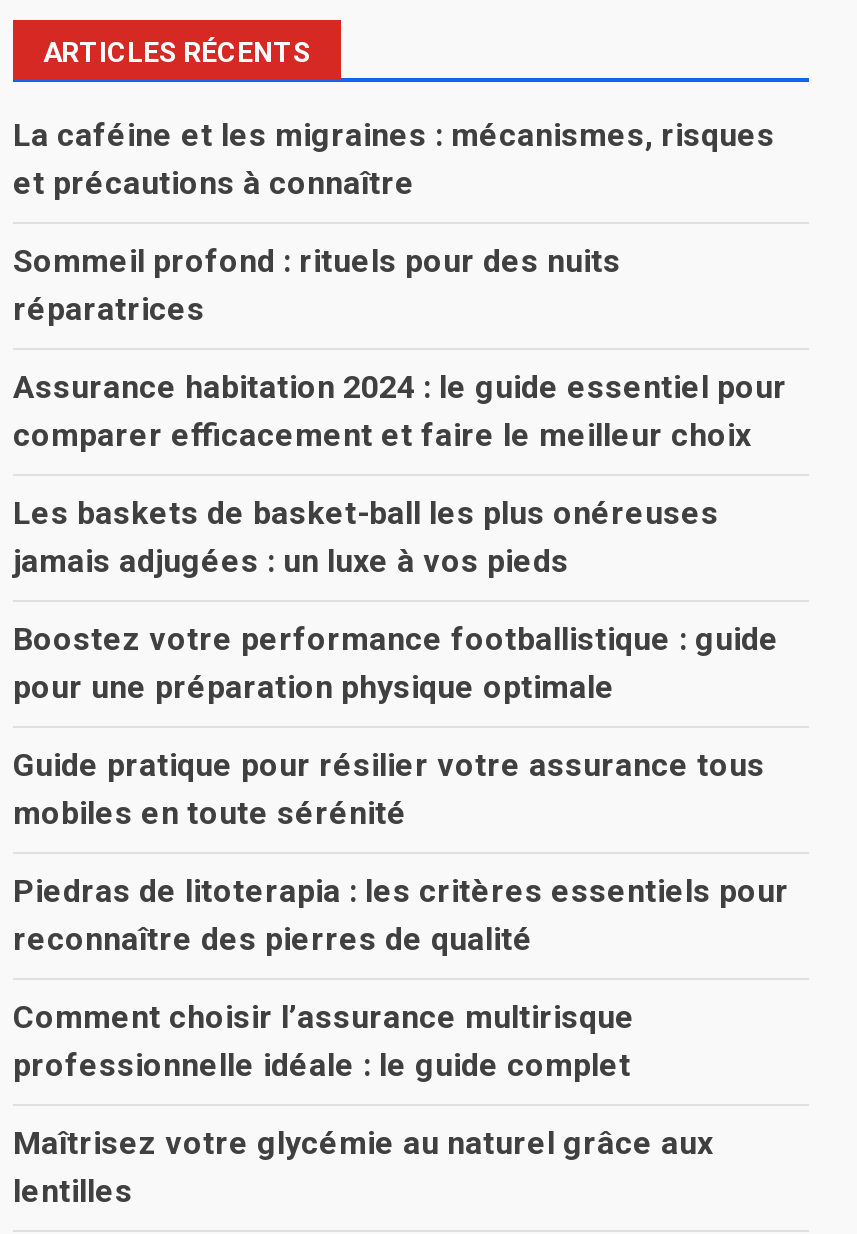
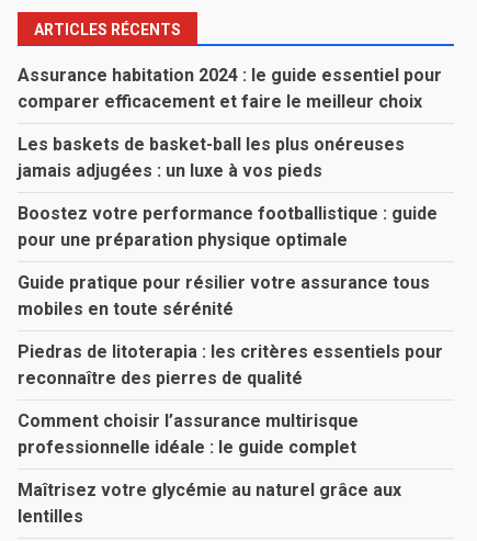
[13,115,775,327] La caféine et les migraines : mécanismes, risques | et précautions à connaître | Sommeil profond : rituels pour des nuits | réparatrices -> none

